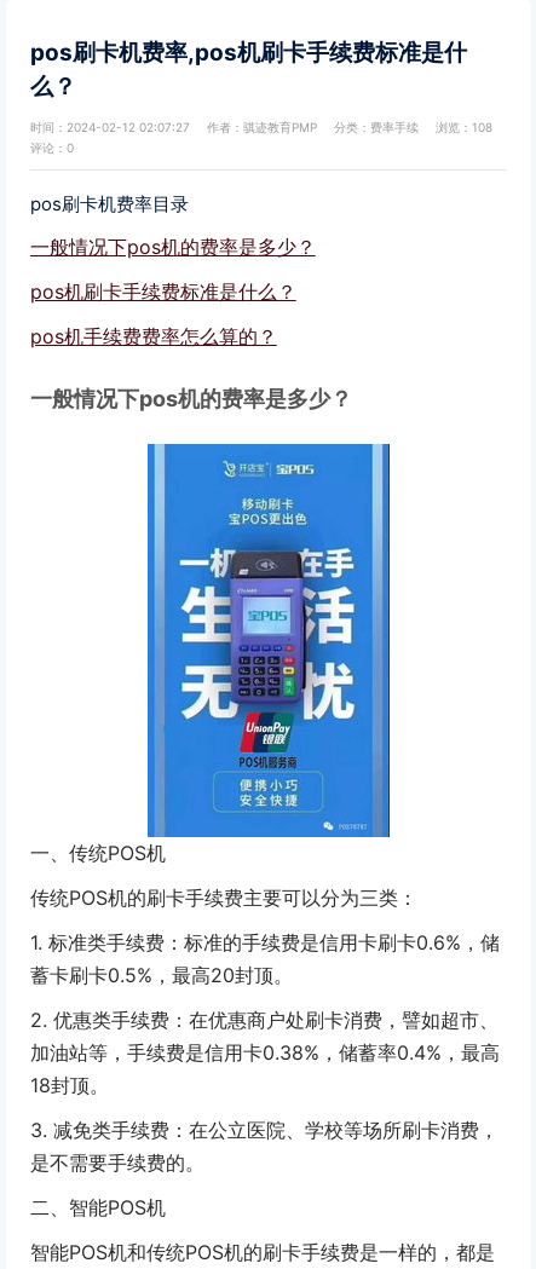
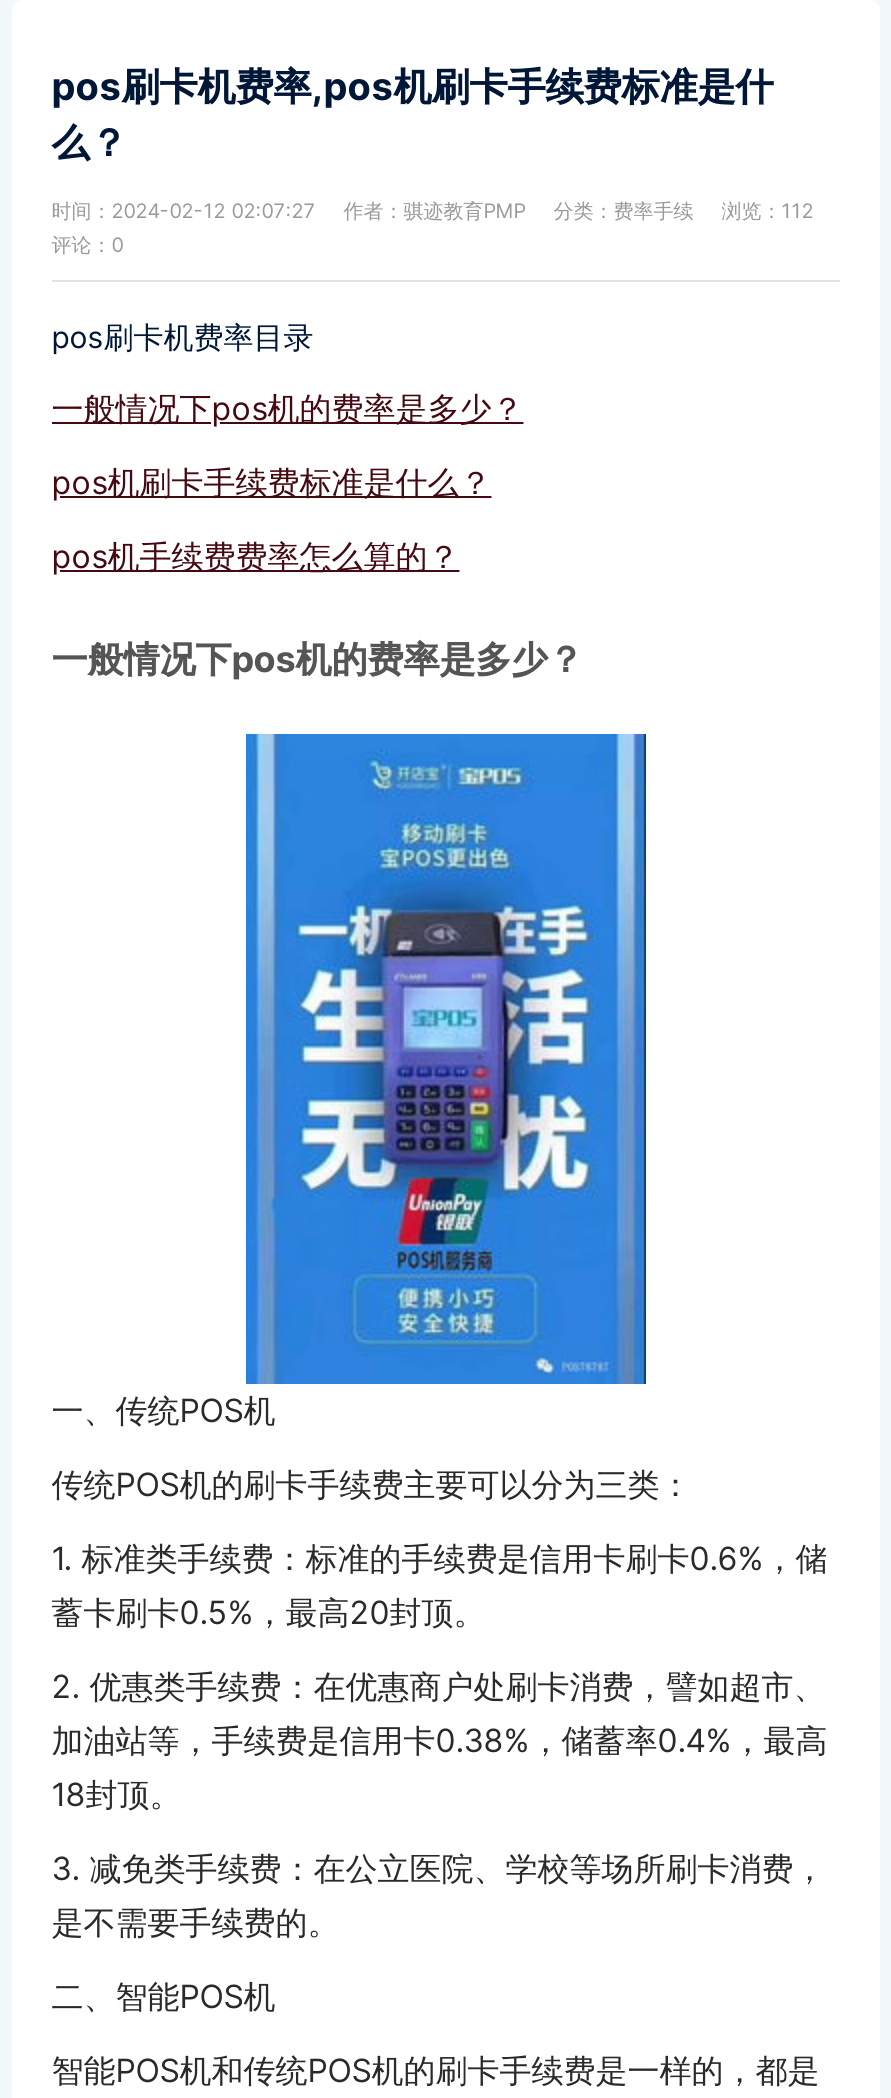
[30,120,492,134] 时间：2024-02-12 02:07:27 作者：骐迹教育PMP 分类：费率手续 浏览：108 -> [51,198,813,222] 时间：2024-02-12 02:07:27 作者：骐迹教育PMP 分类：费率手续 浏览：112

